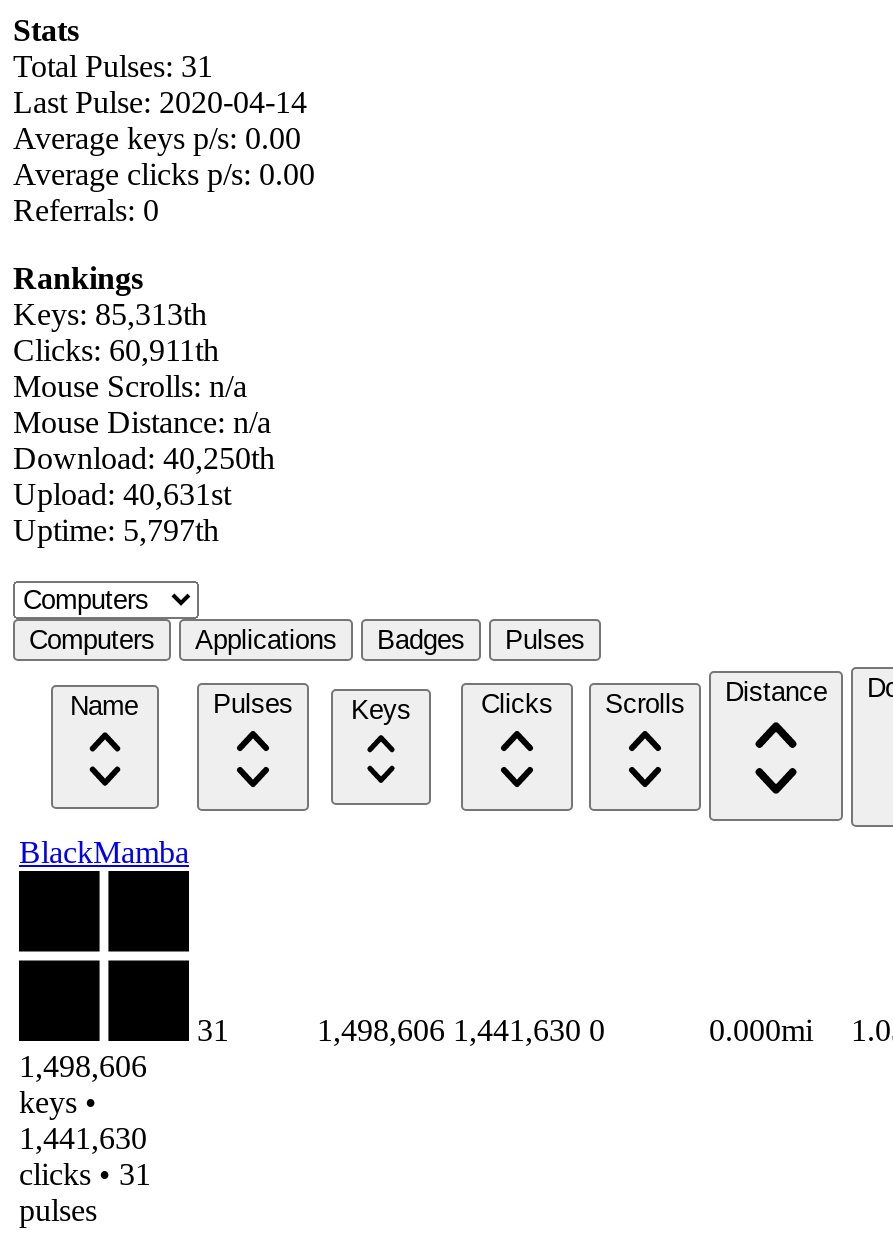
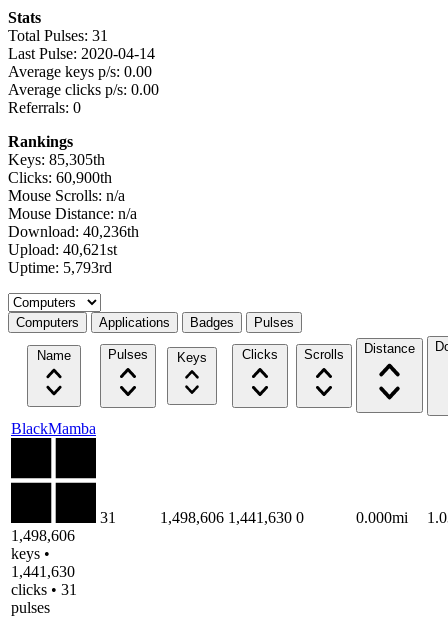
[13,297,207,331] Keys: 85,313th -> [8,151,105,168] Keys: 85,305th
[13,333,219,367] Clicks: 60,911th -> [8,169,112,186] Clicks: 60,900th
[13,441,275,475] Download: 40,250th -> [8,223,139,240] Download: 40,236th
[13,477,231,511] Upload: 40,631st -> [8,241,117,258] Upload: 40,621st
[13,513,219,547] Uptime: 5,797th -> [8,259,112,276] Uptime: 5,793rd

